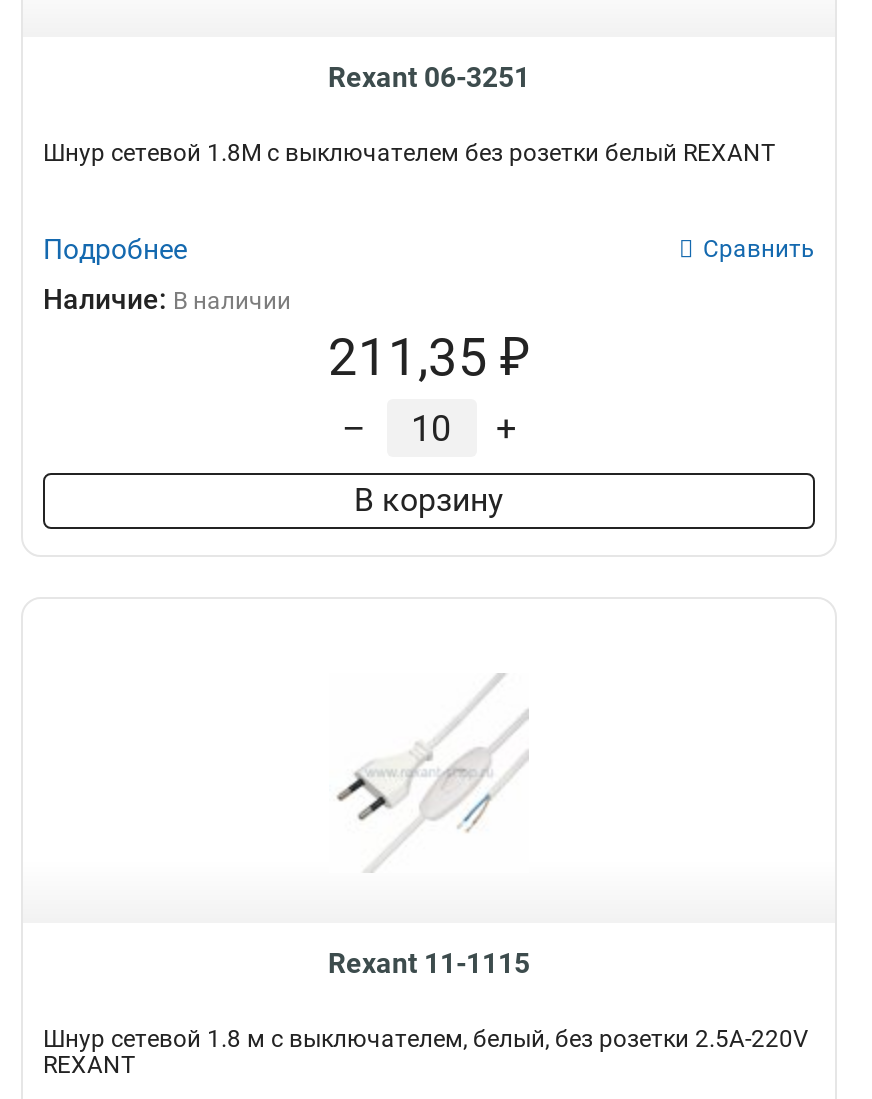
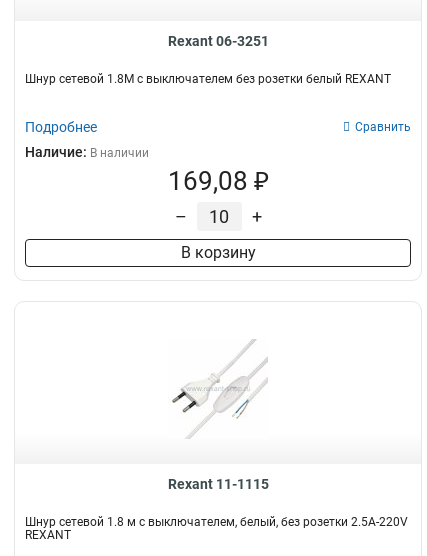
[328,327,530,387] 211,35 ₽ -> [167,166,268,196] 169,08 ₽

